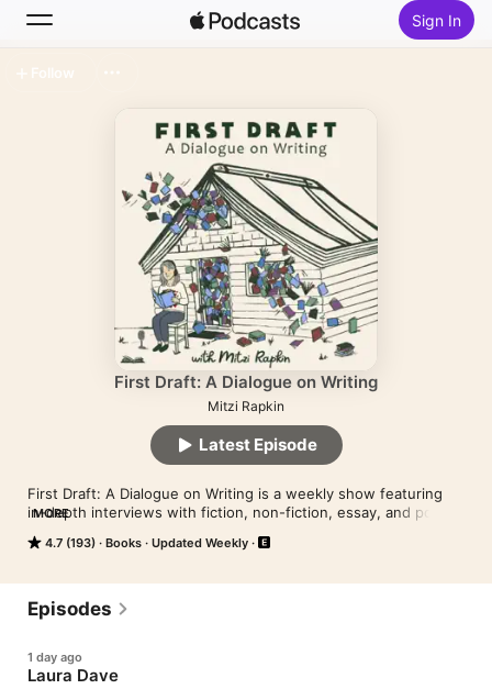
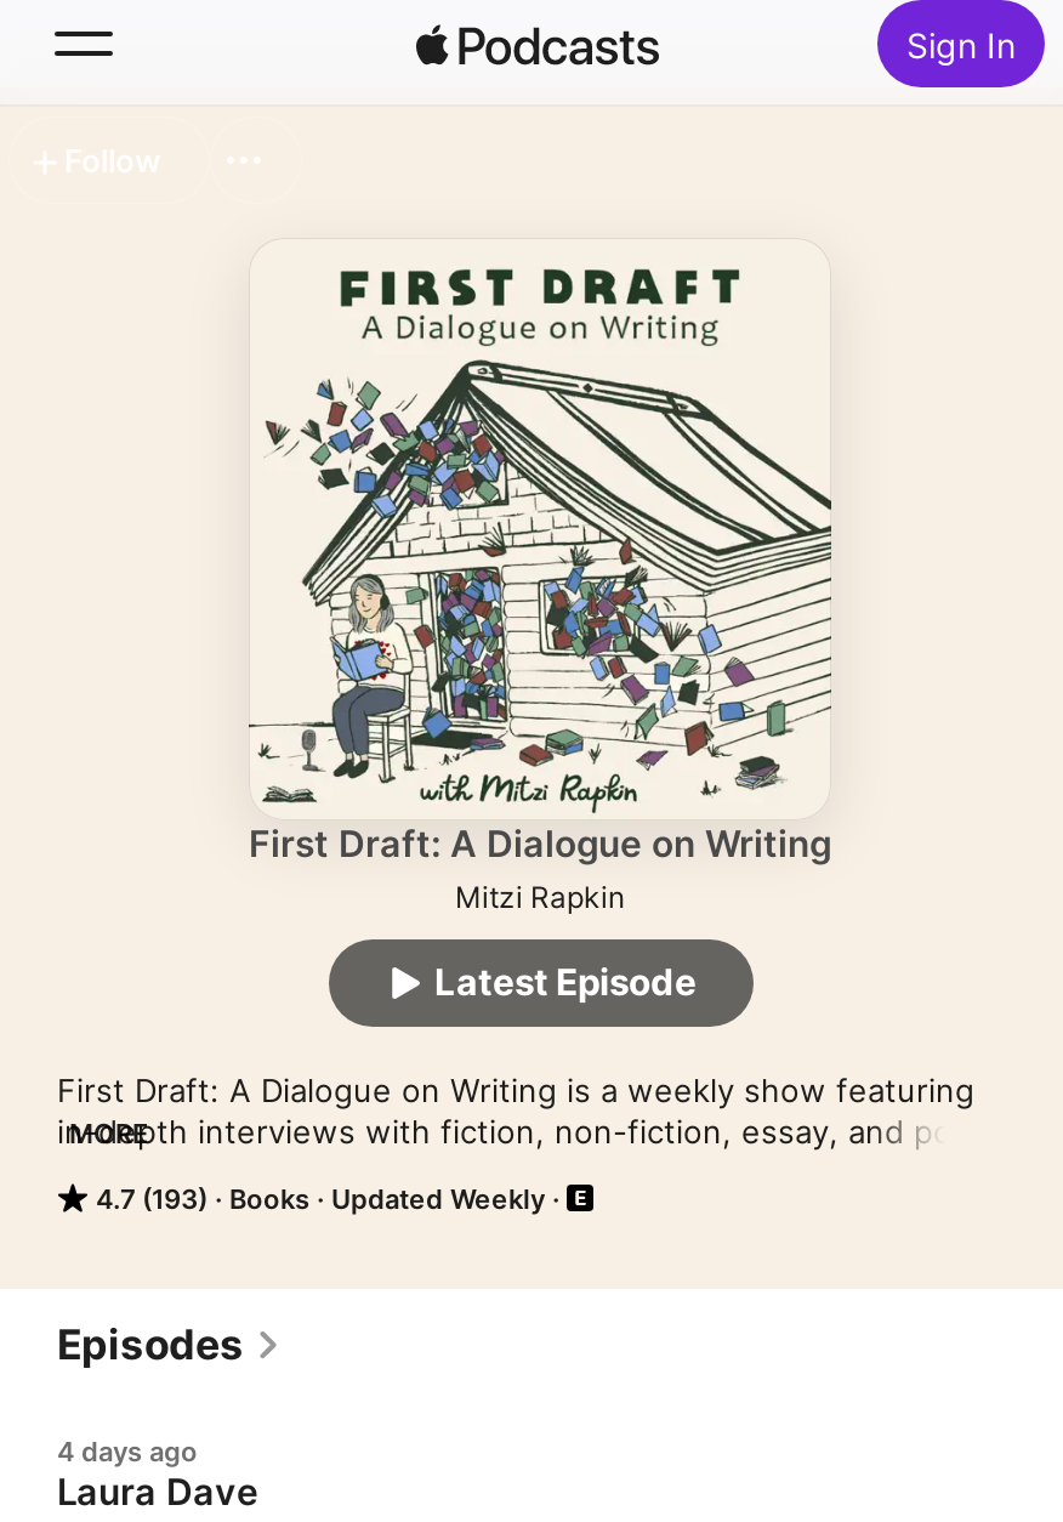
[27,649,82,665] 1 day ago -> [57,1435,198,1469] 4 days ago

